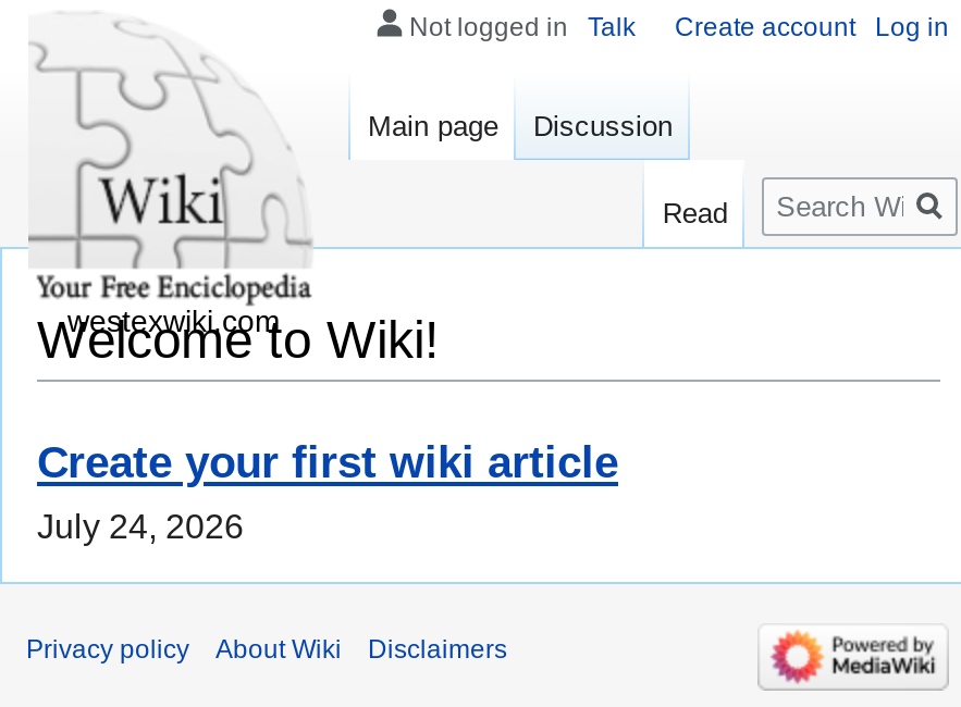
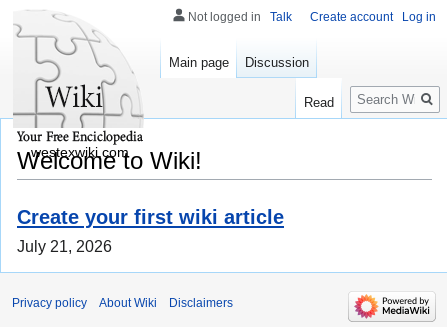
[37,509,244,546] July 24, 2026 -> [17,238,112,255] July 21, 2026

